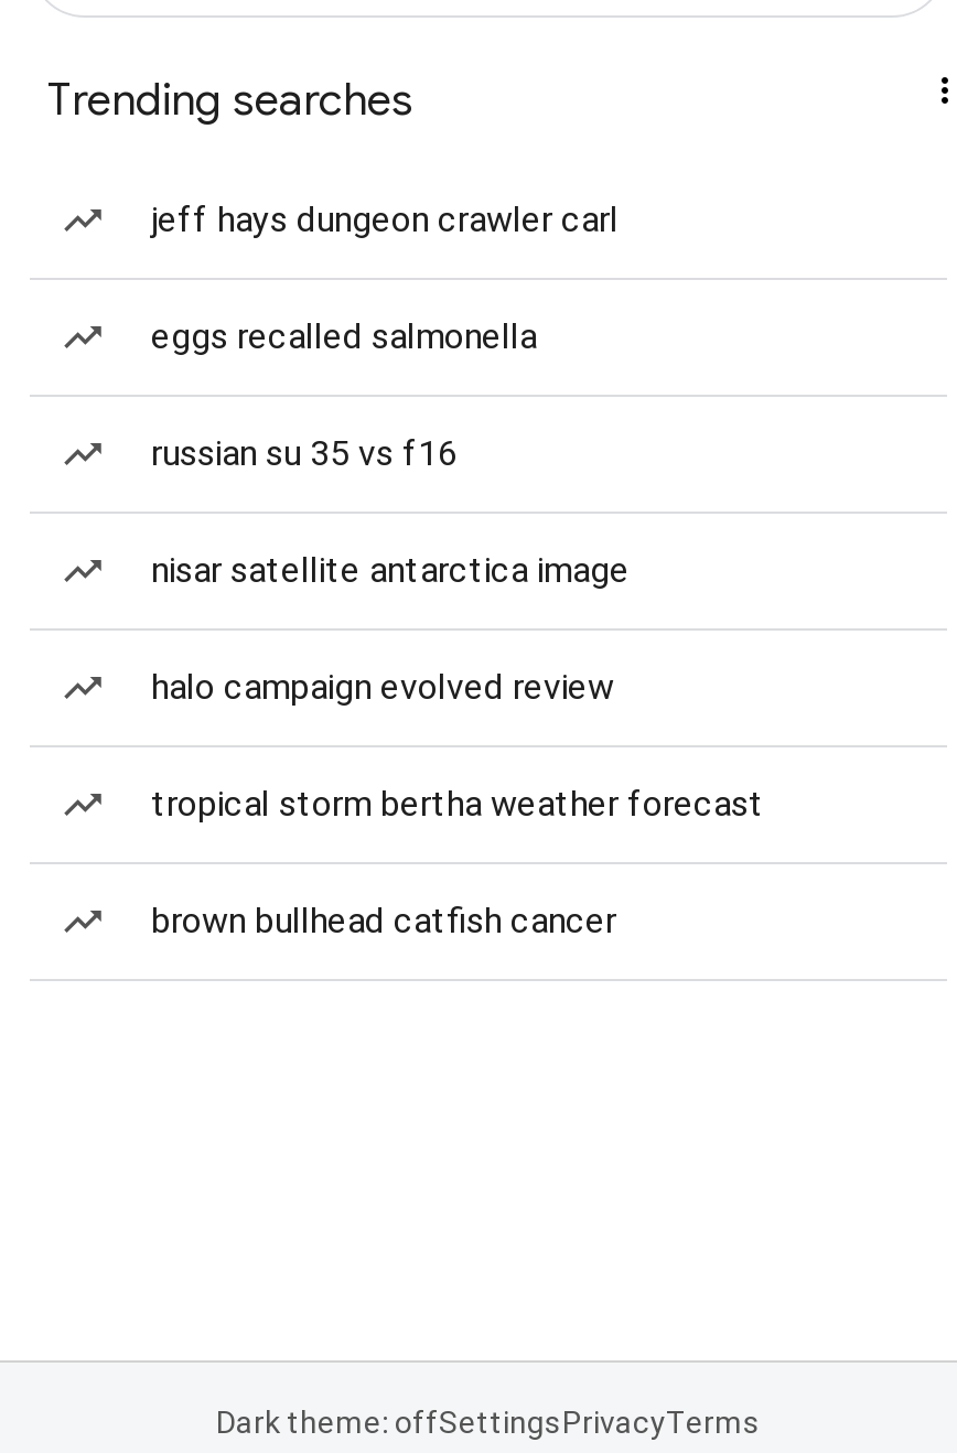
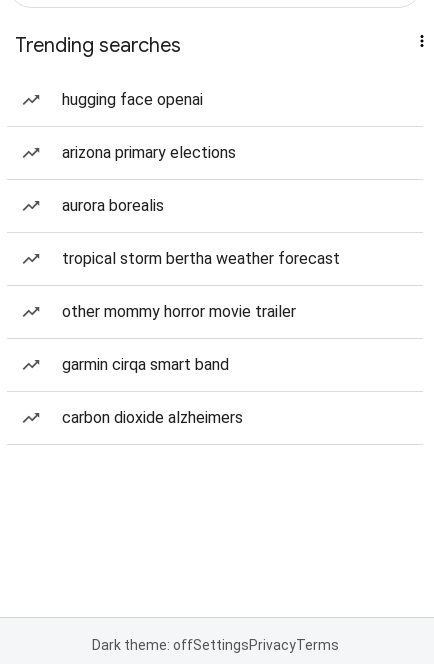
[151,198,630,708] jeff hays dungeon crawler carl | eggs recalled salmonella | russian su 35 vs f16 | nisar satellite antarctica image | halo campaign evolved review -> [62,90,236,215] hugging face openai | arizona primary elections | aurora borealis
moved [151,783,764,825] -> [62,249,340,268]: tropical storm bertha weather forecast
[151,900,616,941] brown bullhead catfish cancer -> [62,302,296,427] other mommy horror movie trailer | garmin cirqa smart band | carbon dioxide alzheimers

